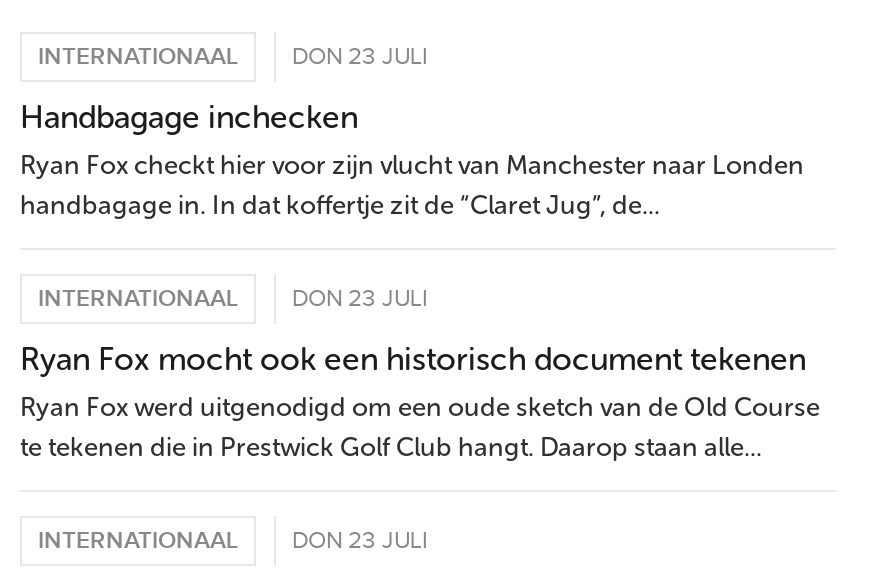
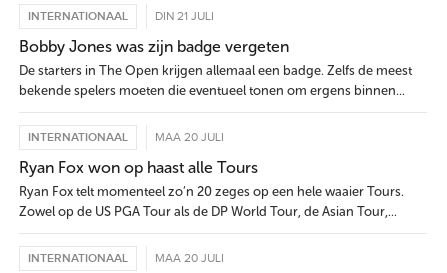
[38,43,428,73] INTERNATIONAAL DON 23 JULI -> [28,9,214,24] INTERNATIONAAL DIN 21 JULI
[20,97,804,219] Handbagage inchecken | Ryan Fox checkt hier voor zijn vlucht van Manchester naar Londen | handbagage in. In dat koffertje zit de “Claret Jug”, de... -> [19,37,412,98] Bobby Jones was zijn badge vergeten | De starters in The Open krijgen allemaal een badge. Zelfs de meest | bekende spelers moeten die eventueel tonen om ergens binnen...
[38,285,428,315] INTERNATIONAAL DON 23 JULI -> [28,130,224,145] INTERNATIONAAL MAA 20 JULI
[20,339,820,461] Ryan Fox mocht ook een historisch document tekenen | Ryan Fox werd uitgenodigd om een oude sketch van de Old Course | te tekenen die in Prestwick Golf Club hangt. Daarop staan alle... -> [19,158,404,219] Ryan Fox won op haast alle Tours | Ryan Fox telt momenteel zo’n 20 zeges op een hele waaier Tours. | Zowel op de US PGA Tour als de DP World Tour, de Asian Tour,...
[38,527,428,557] INTERNATIONAAL DON 23 JULI -> [28,251,224,266] INTERNATIONAAL MAA 20 JULI

